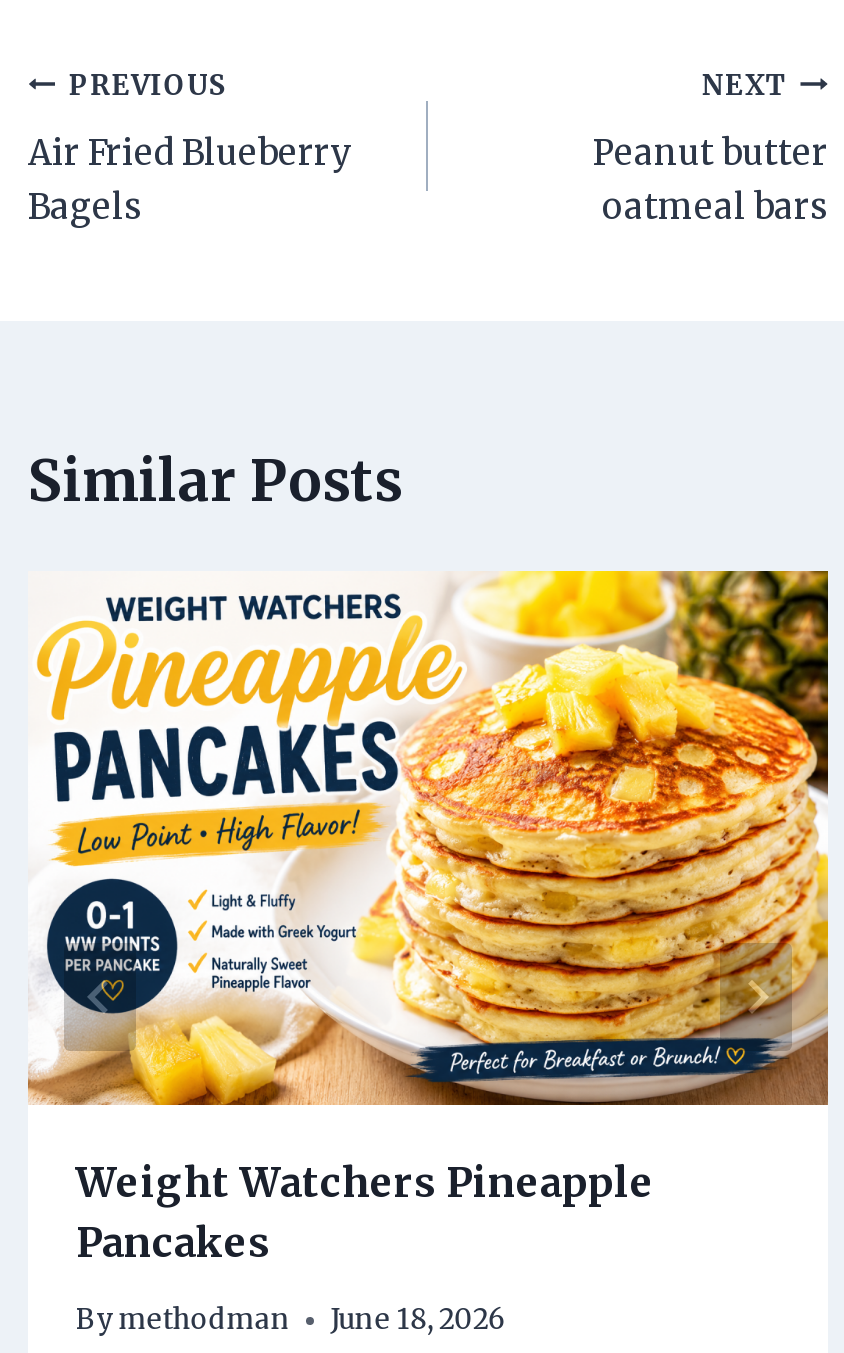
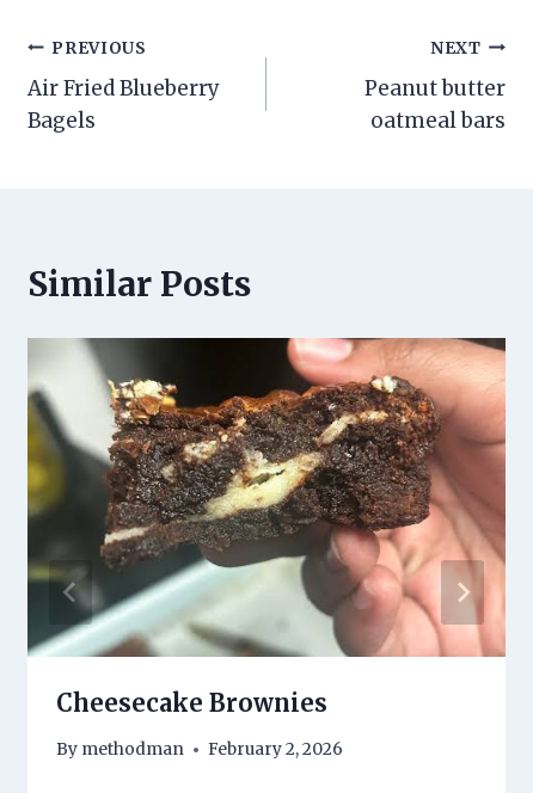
[26,569,830,1267] [image] | Weight Watchers Pineapple | Pancakes -> [26,337,507,718] [image] | Cheesecake Brownies
[76,1304,506,1338] By methodman June 18, 2026 -> [56,740,343,760] By methodman February 2, 2026

